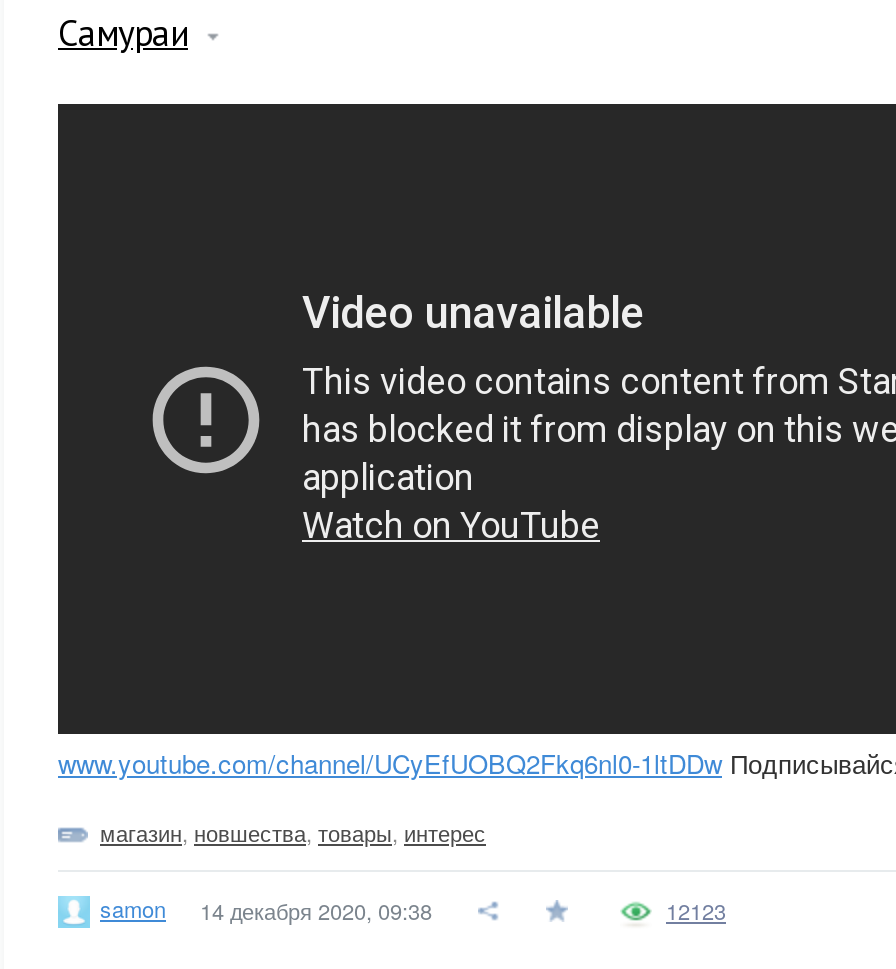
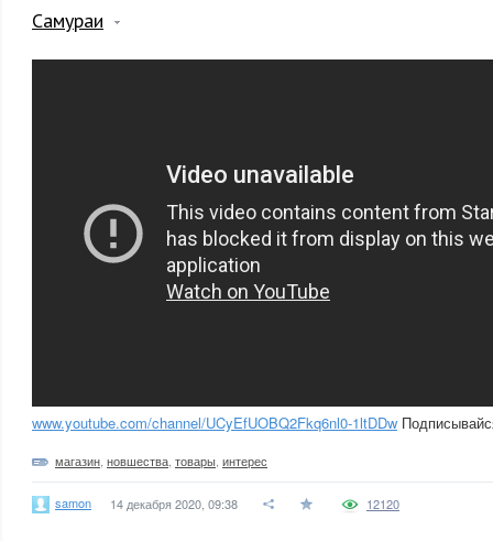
[666,894,726,926] 12123 -> [366,495,399,512] 12120

